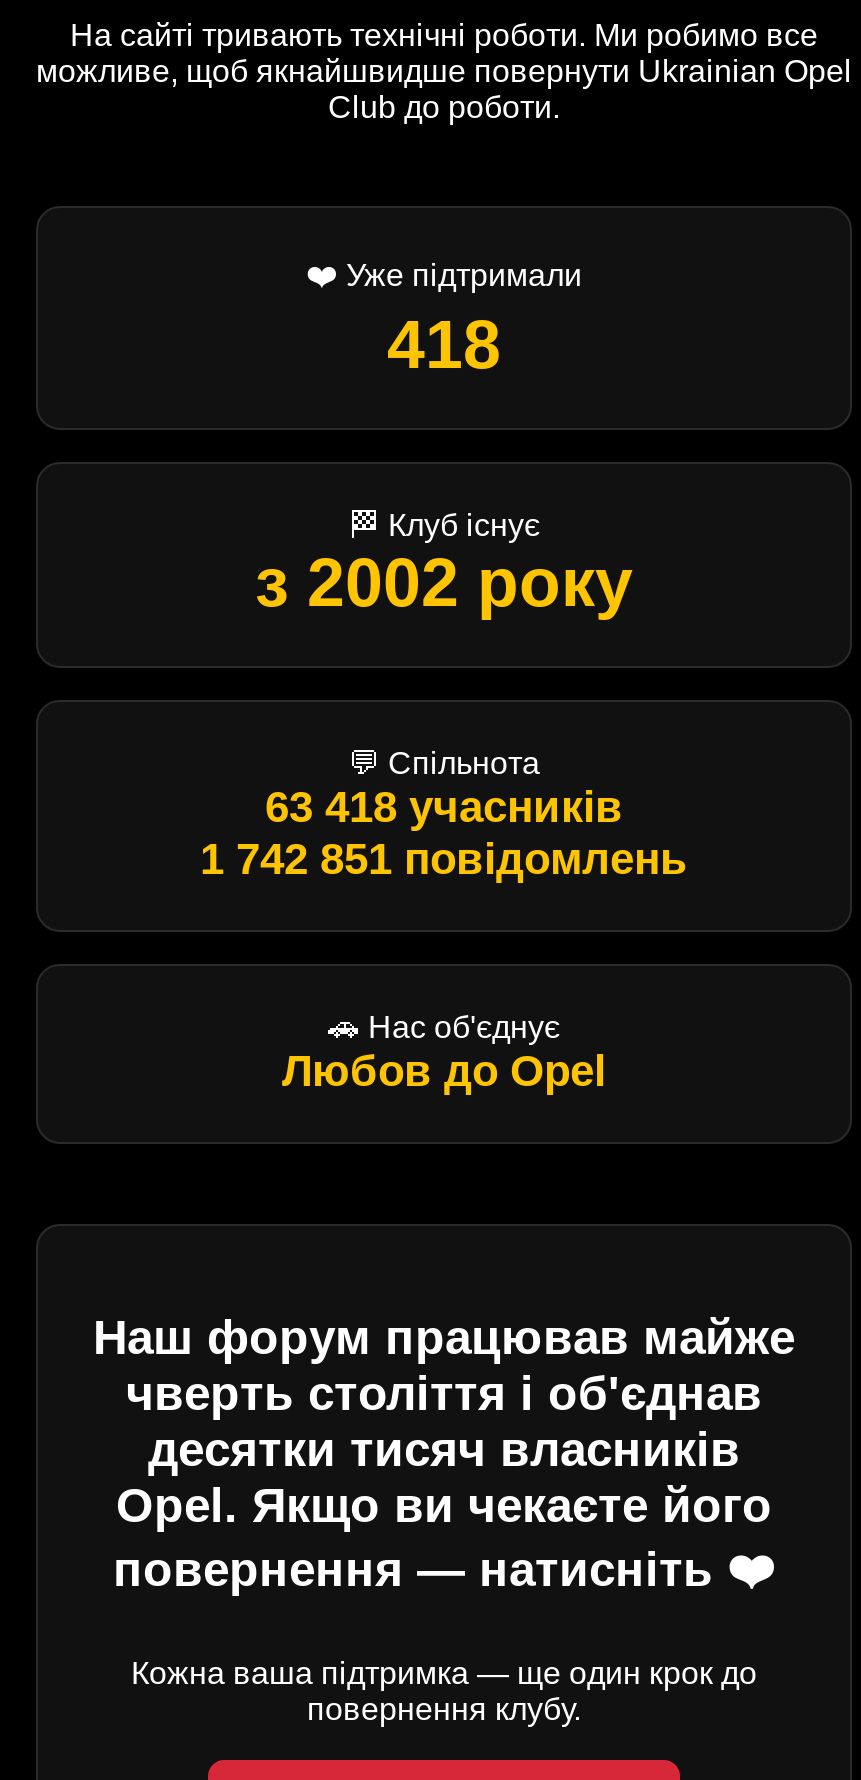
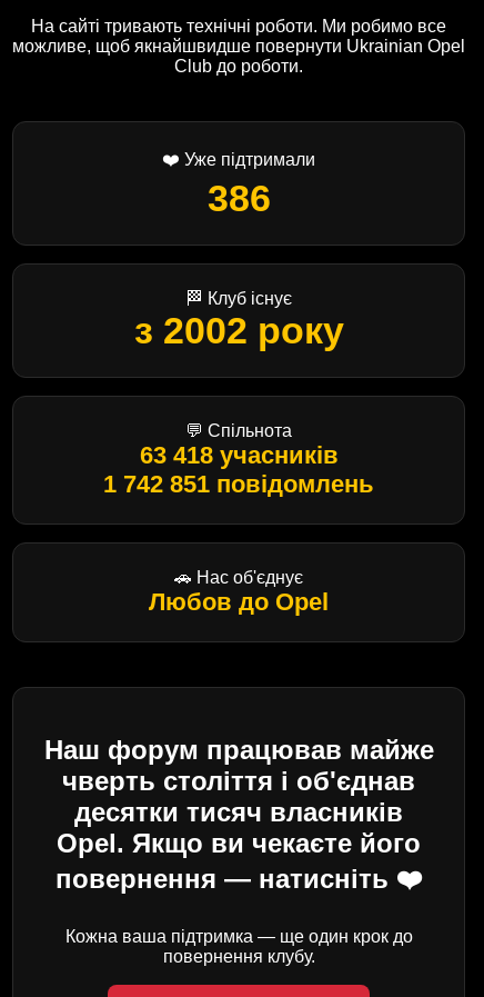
[387,306,501,382] 418 -> [207,177,270,219] 386

